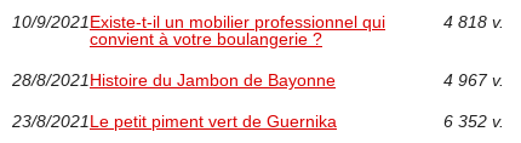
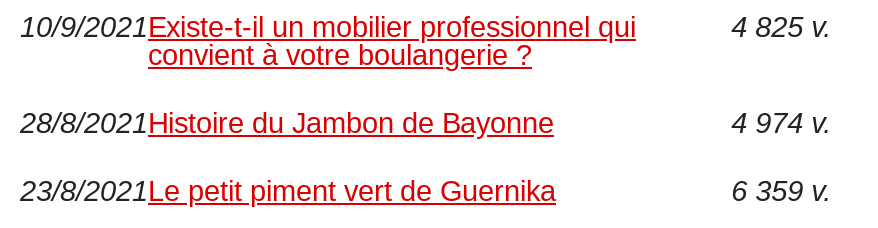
[443,12,504,32] 4 818 v. -> [731,12,831,44] 4 825 v.
[443,71,504,90] 4 967 v. -> [731,108,831,140] 4 974 v.
[443,112,504,131] 6 352 v. -> [731,176,831,208] 6 359 v.

